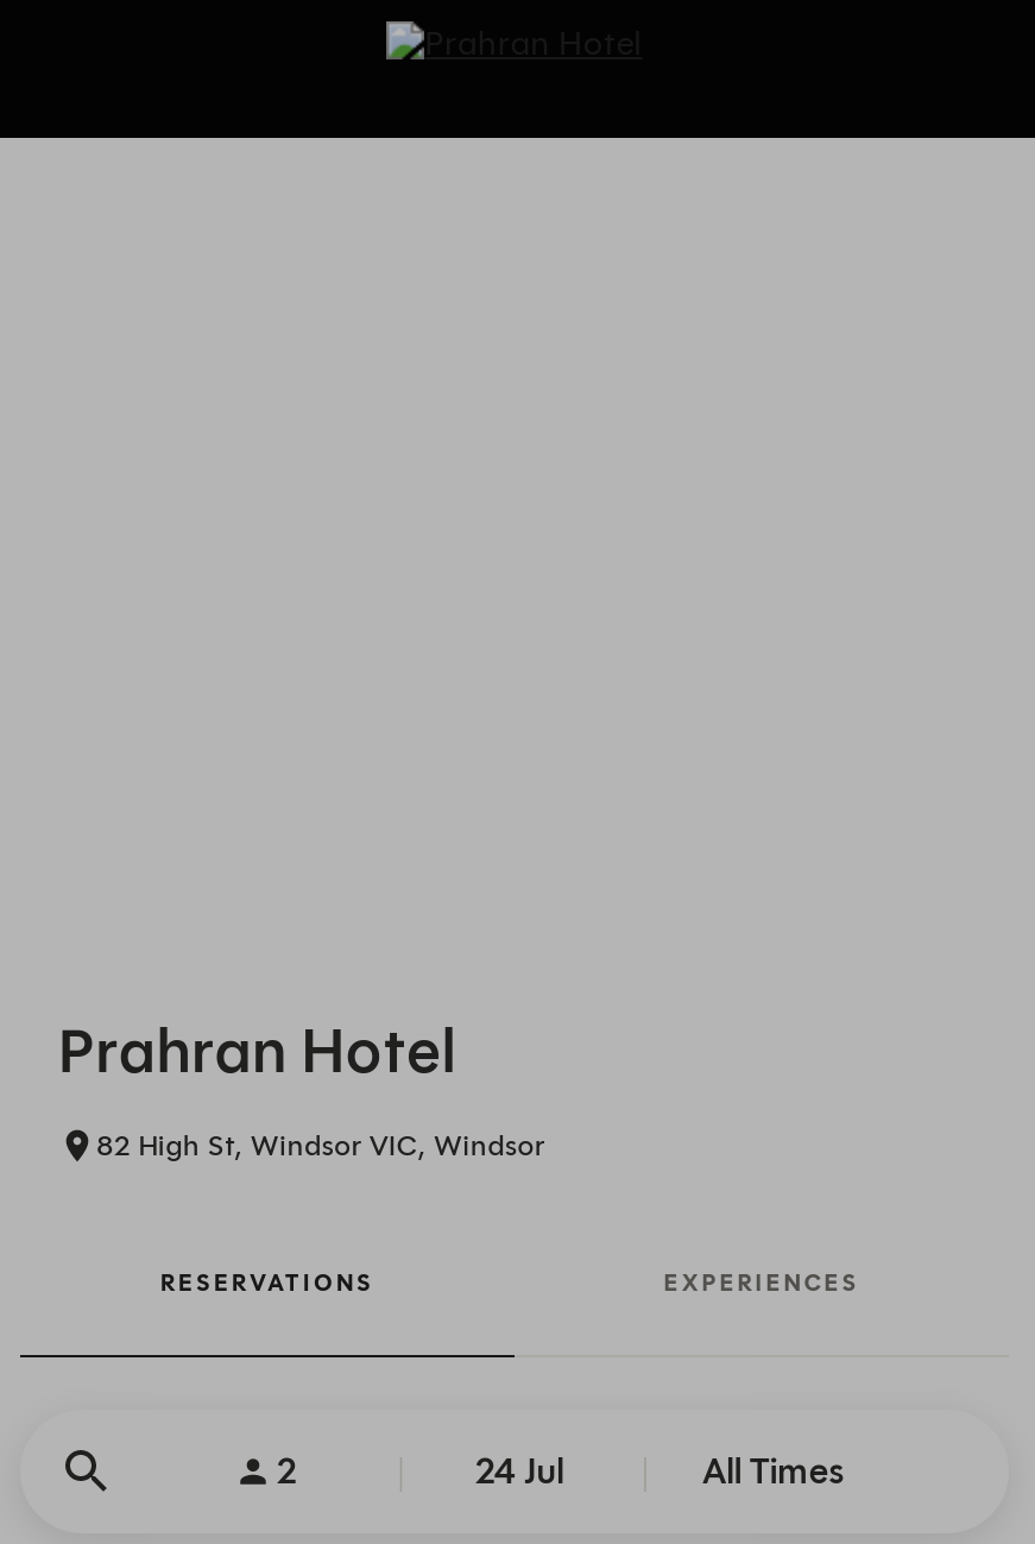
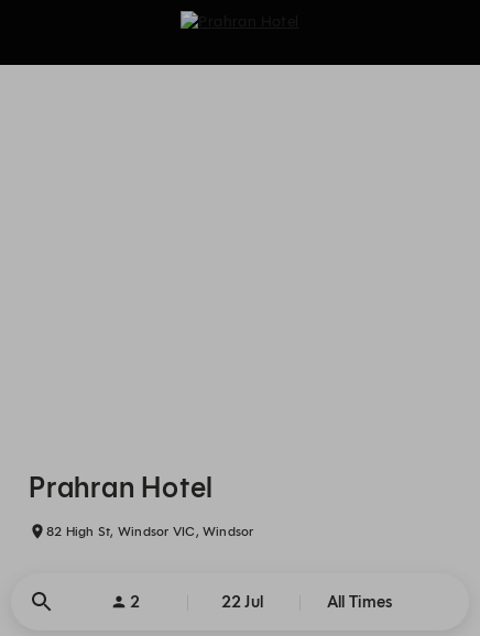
[160,1267,860,1298] RESERVATIONS | EXPERIENCES -> none
[474,1450,564,1493] 24 Jul -> [221,592,264,612] 22 Jul

